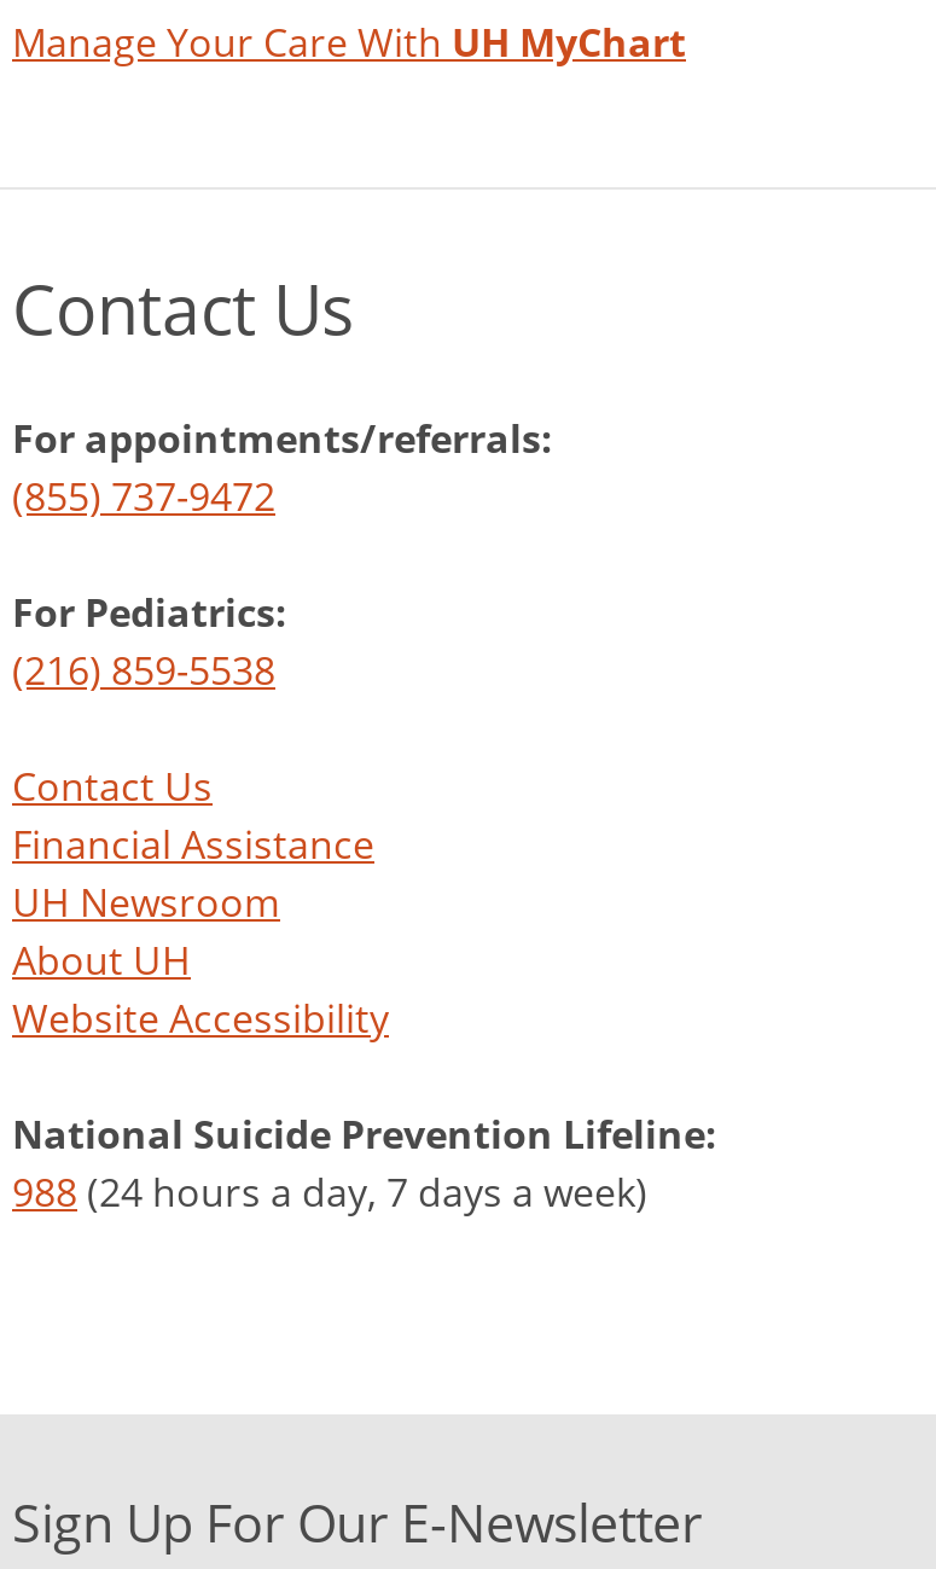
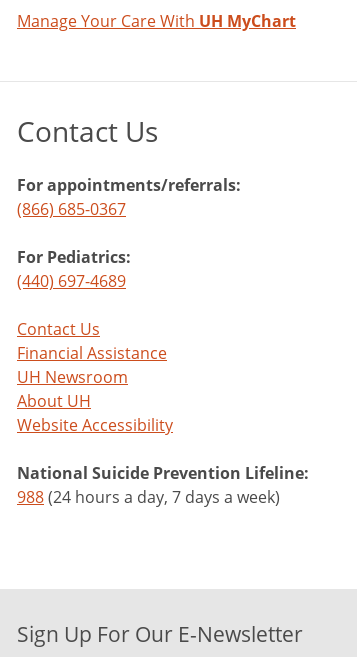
[12,470,275,521] (855) 737-9472 -> [17,198,126,220] (866) 685-0367
[12,644,275,695] (216) 859-5538 -> [17,270,126,292] (440) 697-4689

